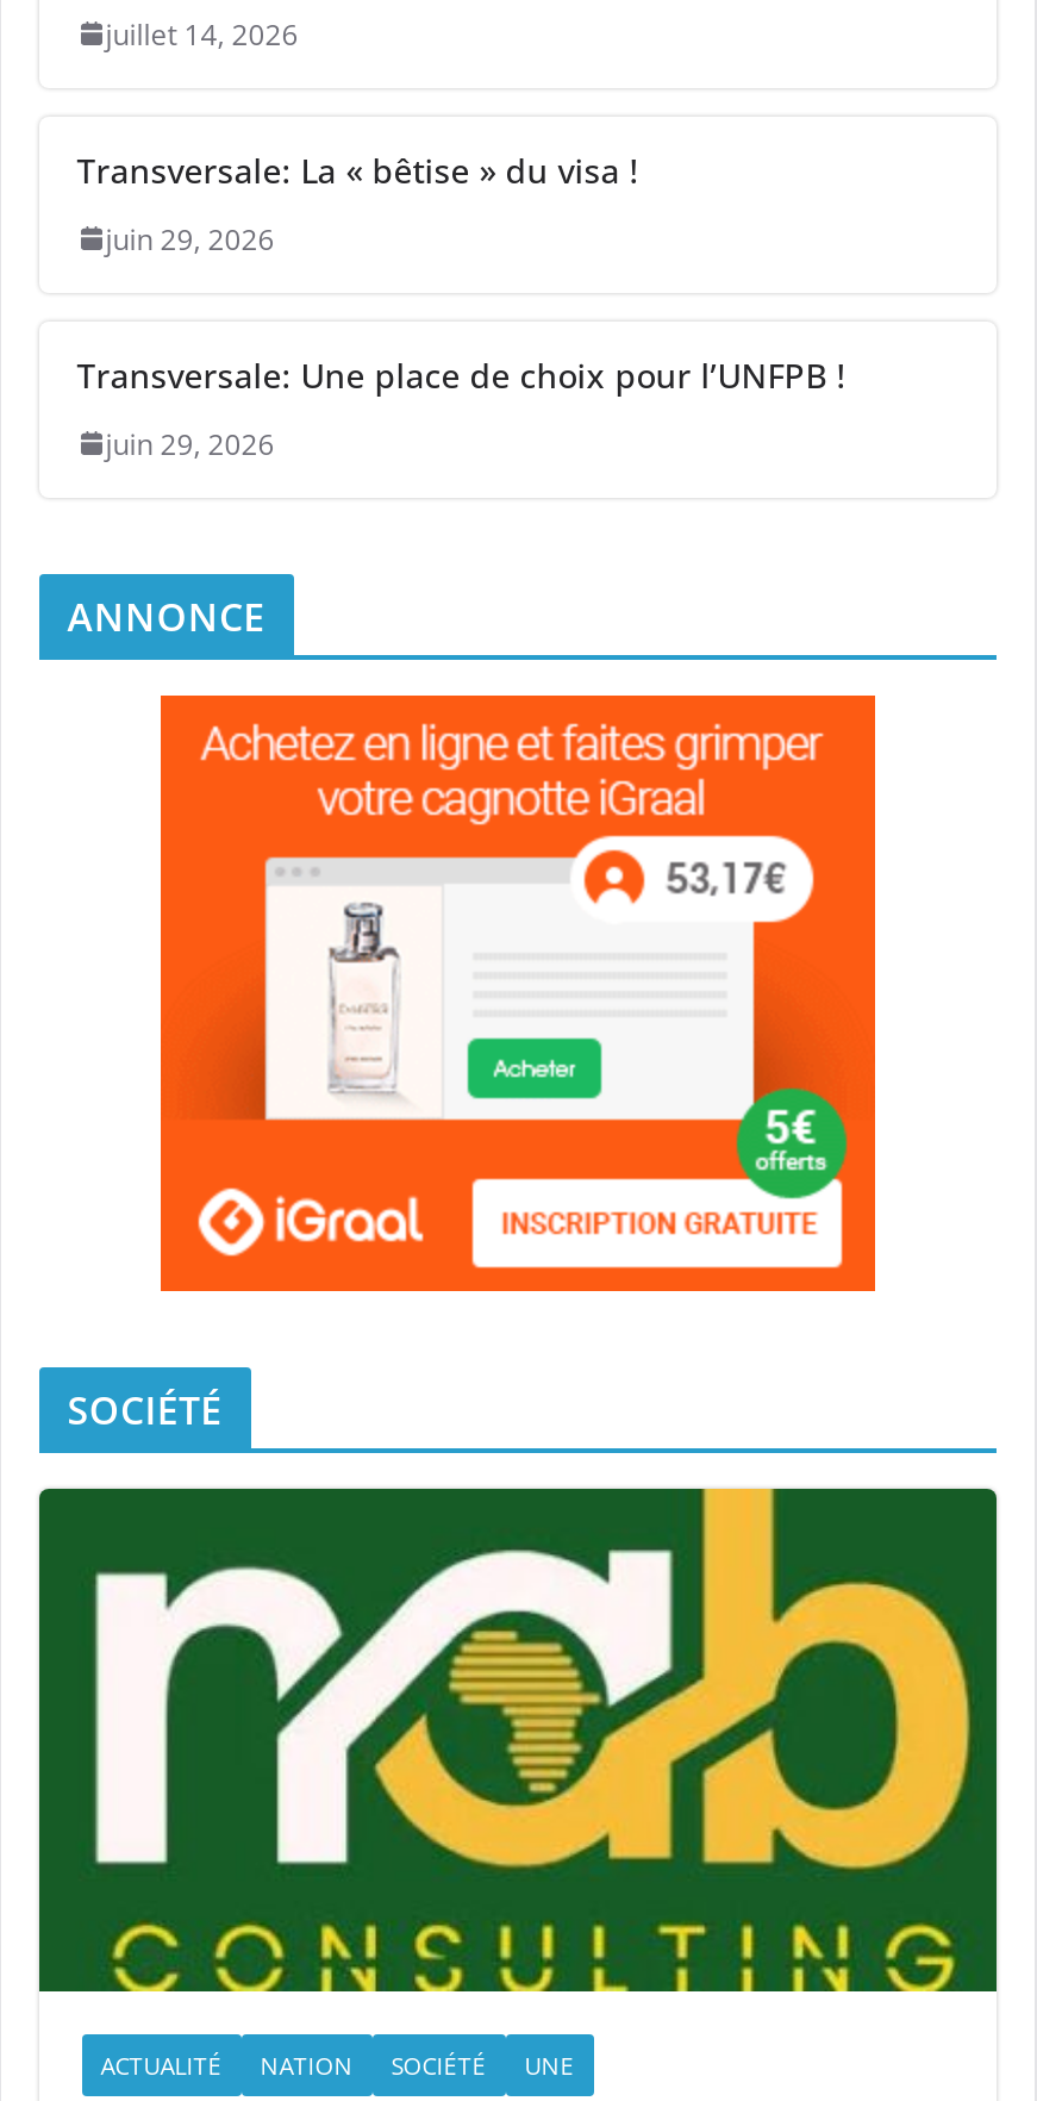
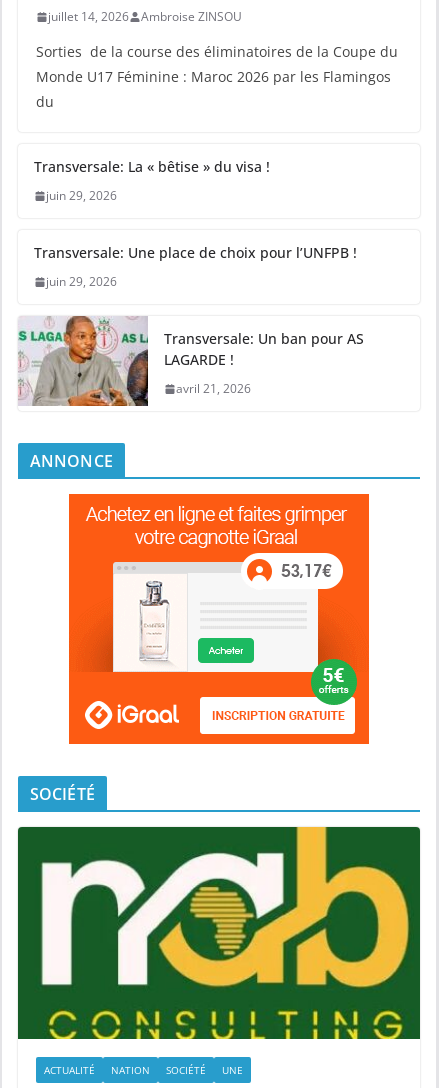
none -> [36,8,398,111] Ambroise ZINSOU | Sorties de la course des éliminatoires de la Coupe du | Monde U17 Féminine : Maroc 2026 par les Flamingos | du
none -> [17,315,364,407] [image] | Transversale: Un ban pour AS | LAGARDE ! | avril 21, 2026

